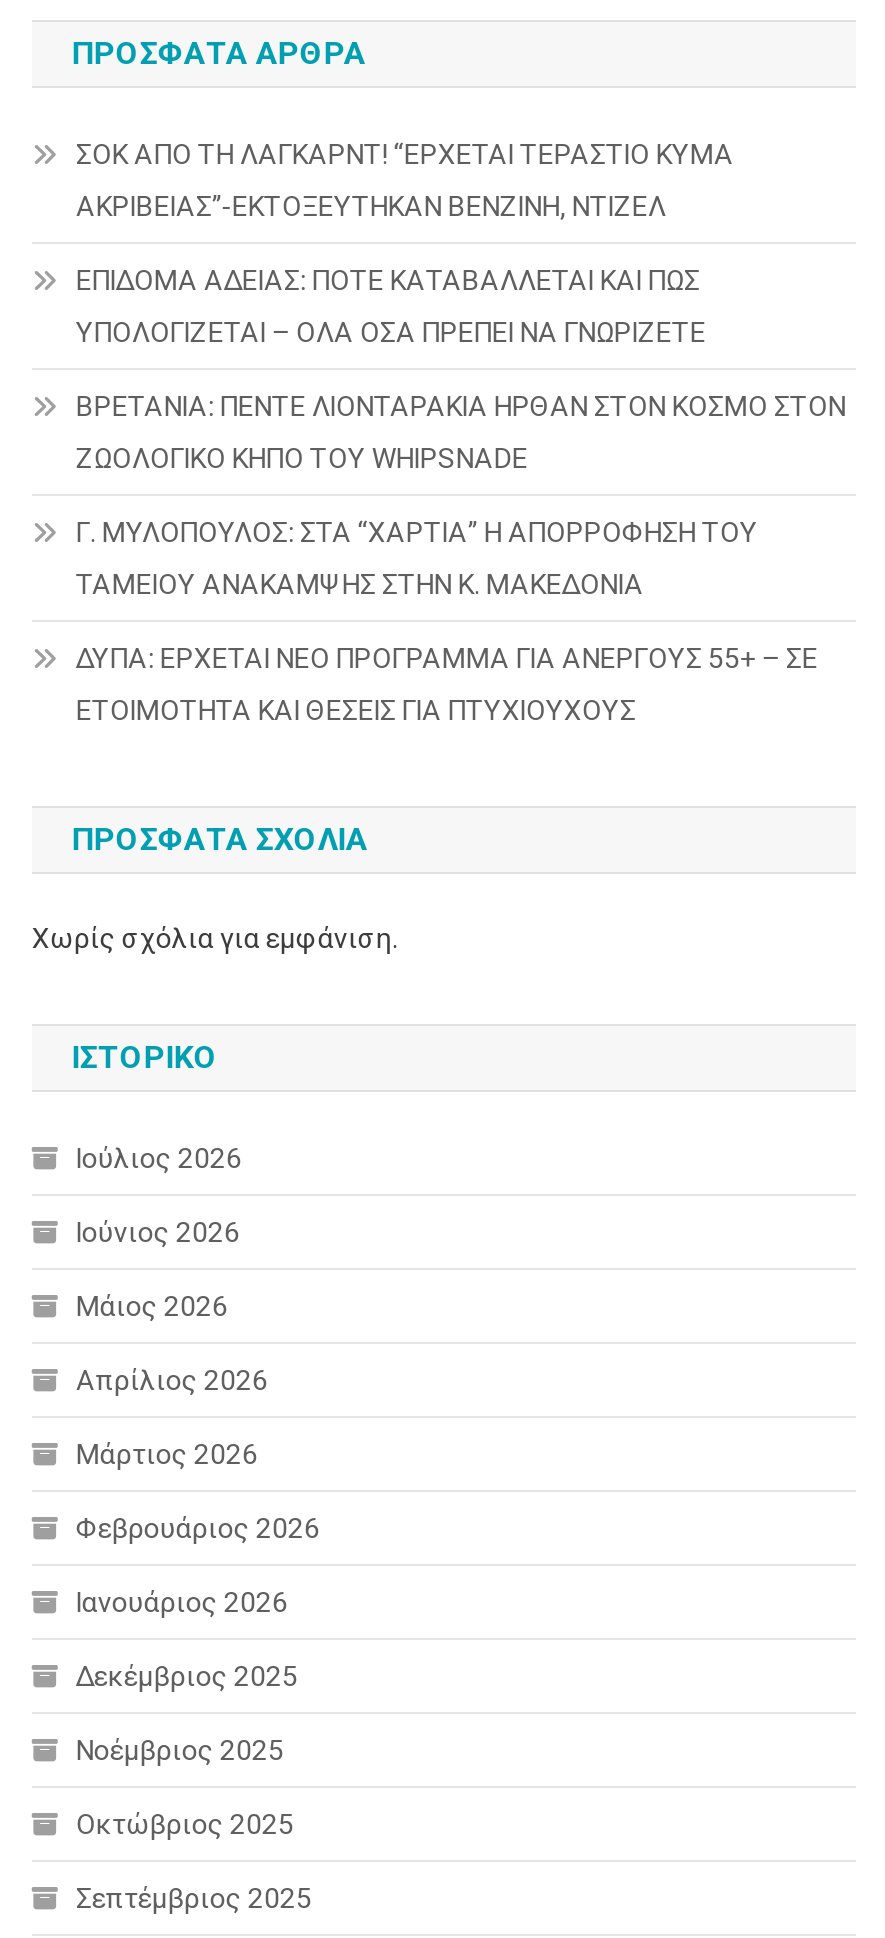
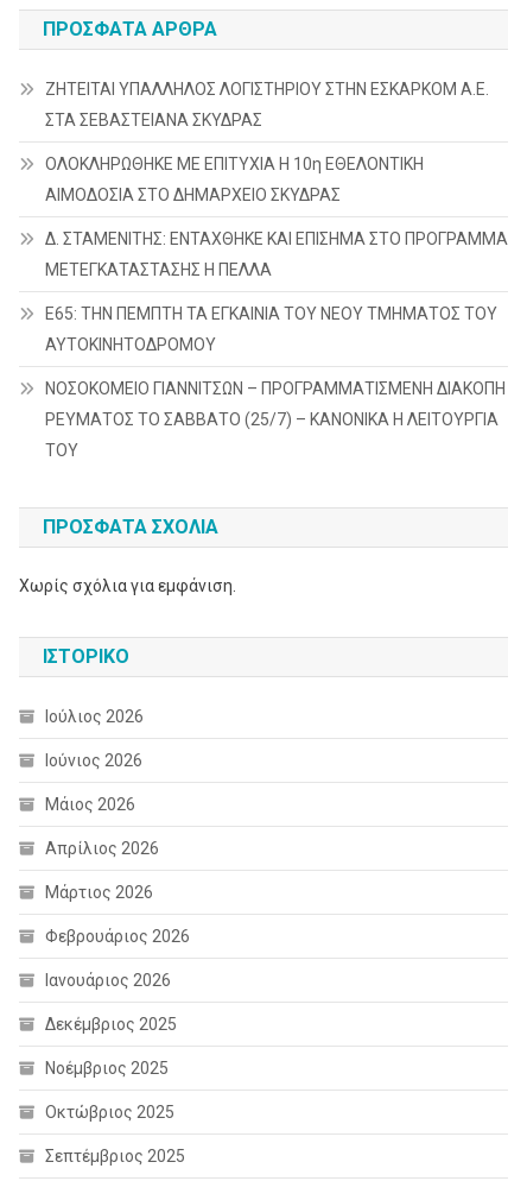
[76,139,846,727] ΣΟΚ ΑΠΟ ΤΗ ΛΑΓΚΑΡΝΤ! “ΕΡΧΕΤΑΙ ΤΕΡΑΣΤΙΟ ΚΥΜΑ | ΑΚΡΙΒΕΙΑΣ”-ΕΚΤΟΞΕΥΤΗΚΑΝ ΒΕΝΖΙΝΗ, ΝΤΙΖΕΛ | ΕΠΙΔΟΜΑ ΑΔΕΙΑΣ: ΠΟΤΕ ΚΑΤΑΒΑΛΛΕΤΑΙ ΚΑΙ ΠΩΣ | ΥΠΟΛΟΓΙΖΕΤΑΙ – ΟΛΑ ΟΣΑ ΠΡΕΠΕΙ ΝΑ ΓΝΩΡΙΖΕΤΕ | ΒΡΕΤΑΝΙΑ: ΠΕΝΤΕ ΛΙΟΝΤΑΡΑΚΙΑ ΗΡΘΑΝ ΣΤΟΝ ΚΟΣΜΟ ΣΤΟΝ | ΖΩΟΛΟΓΙΚΟ ΚΗΠΟ ΤΟΥ WHIPSNADE | Γ. ΜΥΛΟΠΟΥΛΟΣ: ΣΤΑ “XΑΡΤΙΑ” Η ΑΠΟΡΡΟΦΗΣΗ ΤΟΥ | ΤΑΜΕΙΟΥ ΑΝΑΚΑΜΨΗΣ ΣΤΗΝ Κ. ΜΑΚΕΔΟΝΙΑ | ΔΥΠΑ: ΕΡΧΕΤΑΙ ΝΕΟ ΠΡΟΓΡΑΜΜΑ ΓΙΑ ΑΝΕΡΓΟΥΣ 55+ – ΣΕ | ΕΤΟΙΜΟΤΗΤΑ ΚΑΙ ΘΕΣΕΙΣ ΓΙΑ ΠΤΥΧΙΟΥΧΟΥΣ -> [45,79,508,460] ΖΗΤΕΙΤΑΙ ΥΠΑΛΛΗΛΟΣ ΛΟΓΙΣΤΗΡΙΟΥ ΣΤΗΝ ΕΣΚΑΡΚΟΜ Α.Ε. | ΣΤΑ ΣΕΒΑΣΤΕΙΑΝΑ ΣΚΥΔΡΑΣ | ΟΛΟΚΛΗΡΩΘΗΚΕ ΜΕ ΕΠΙΤΥΧΙΑ Η 10η ΕΘΕΛΟΝΤΙΚΗ | ΑΙΜΟΔΟΣΙΑ ΣΤΟ ΔΗΜΑΡΧΕΙΟ ΣΚΥΔΡΑΣ | Δ. ΣΤΑΜΕΝΙΤΗΣ: ΕΝΤΑΧΘΗΚΕ ΚΑΙ ΕΠΙΣΗΜΑ ΣΤΟ ΠΡΟΓΡΑΜΜΑ | ΜΕΤΕΓΚΑΤΑΣΤΑΣΗΣ Η ΠΕΛΛΑ | Ε65: ΤΗΝ ΠΕΜΠΤΗ ΤΑ ΕΓΚΑΙΝΙΑ ΤΟΥ ΝΕΟΥ ΤΜΗΜΑΤΟΣ ΤΟΥ | ΑΥΤΟΚΙΝΗΤΟΔΡΟΜΟΥ | ΝΟΣΟΚΟΜΕΙΟ ΓΙΑΝΝΙΤΣΩΝ – ΠΡΟΓΡΑΜΜΑΤΙΣΜΕΝΗ ΔΙΑΚΟΠΗ | ΡΕΥΜΑΤΟΣ ΤΟ ΣΑΒΒΑΤΟ (25/7) – ΚΑΝΟΝΙΚΑ Η ΛΕΙΤΟΥΡΓΙΑ | ΤΟΥ

